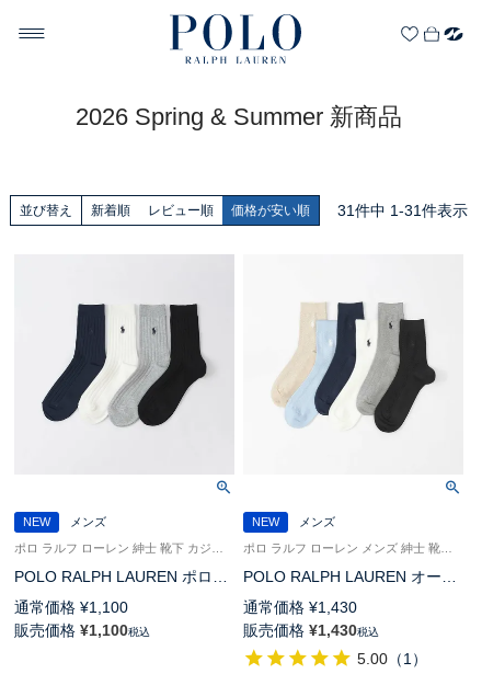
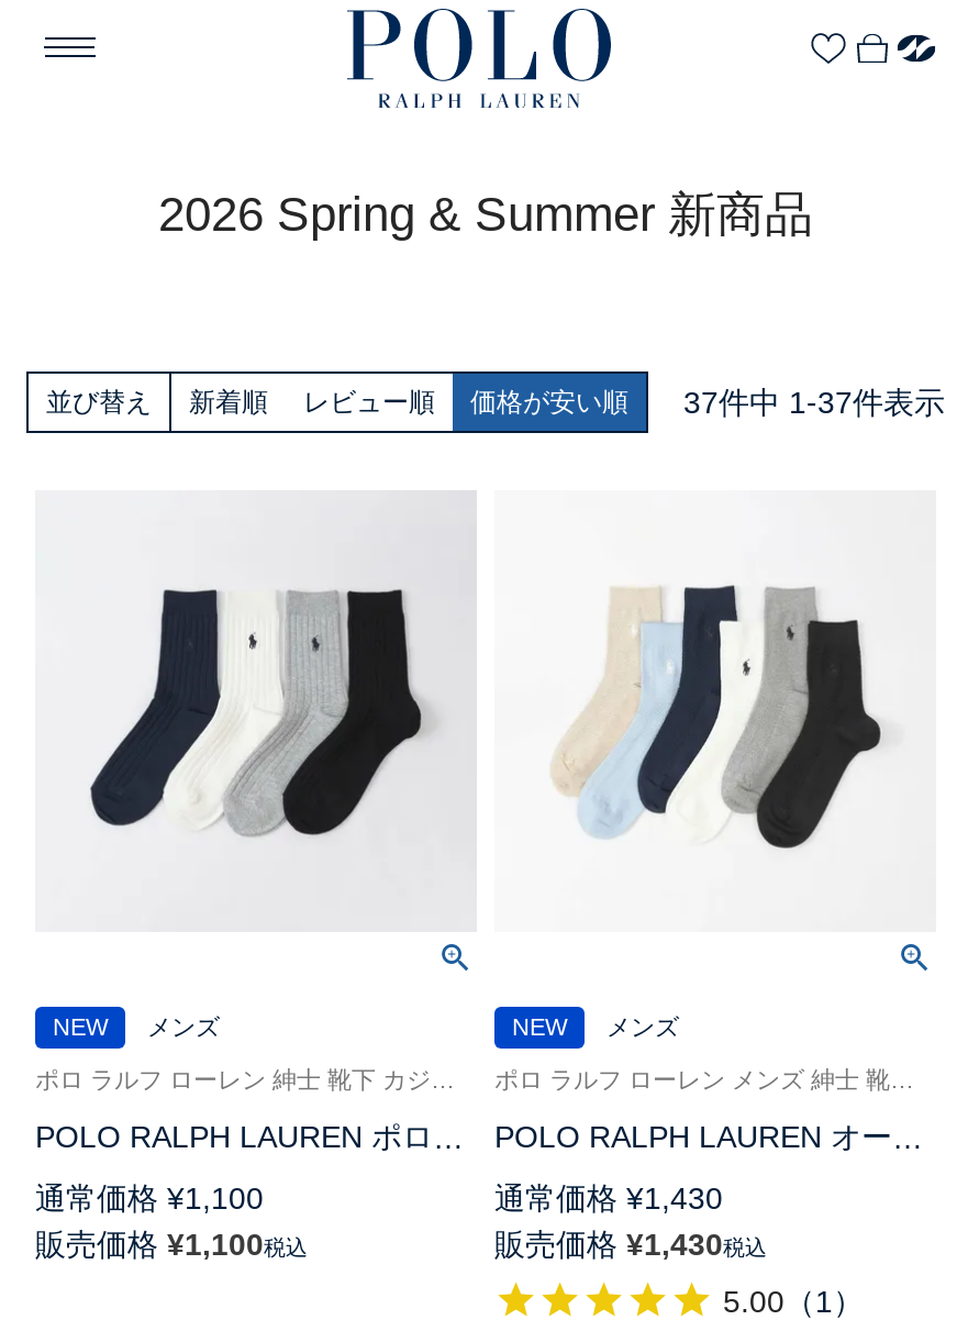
[20,202,468,219] 並び替え 新着順 レビュー順 価格が安い順 31件中 1 -31件表示 -> [46,384,945,420] 並び替え 新着順 レビュー順 価格が安い順 37件中 1 -37件表示

